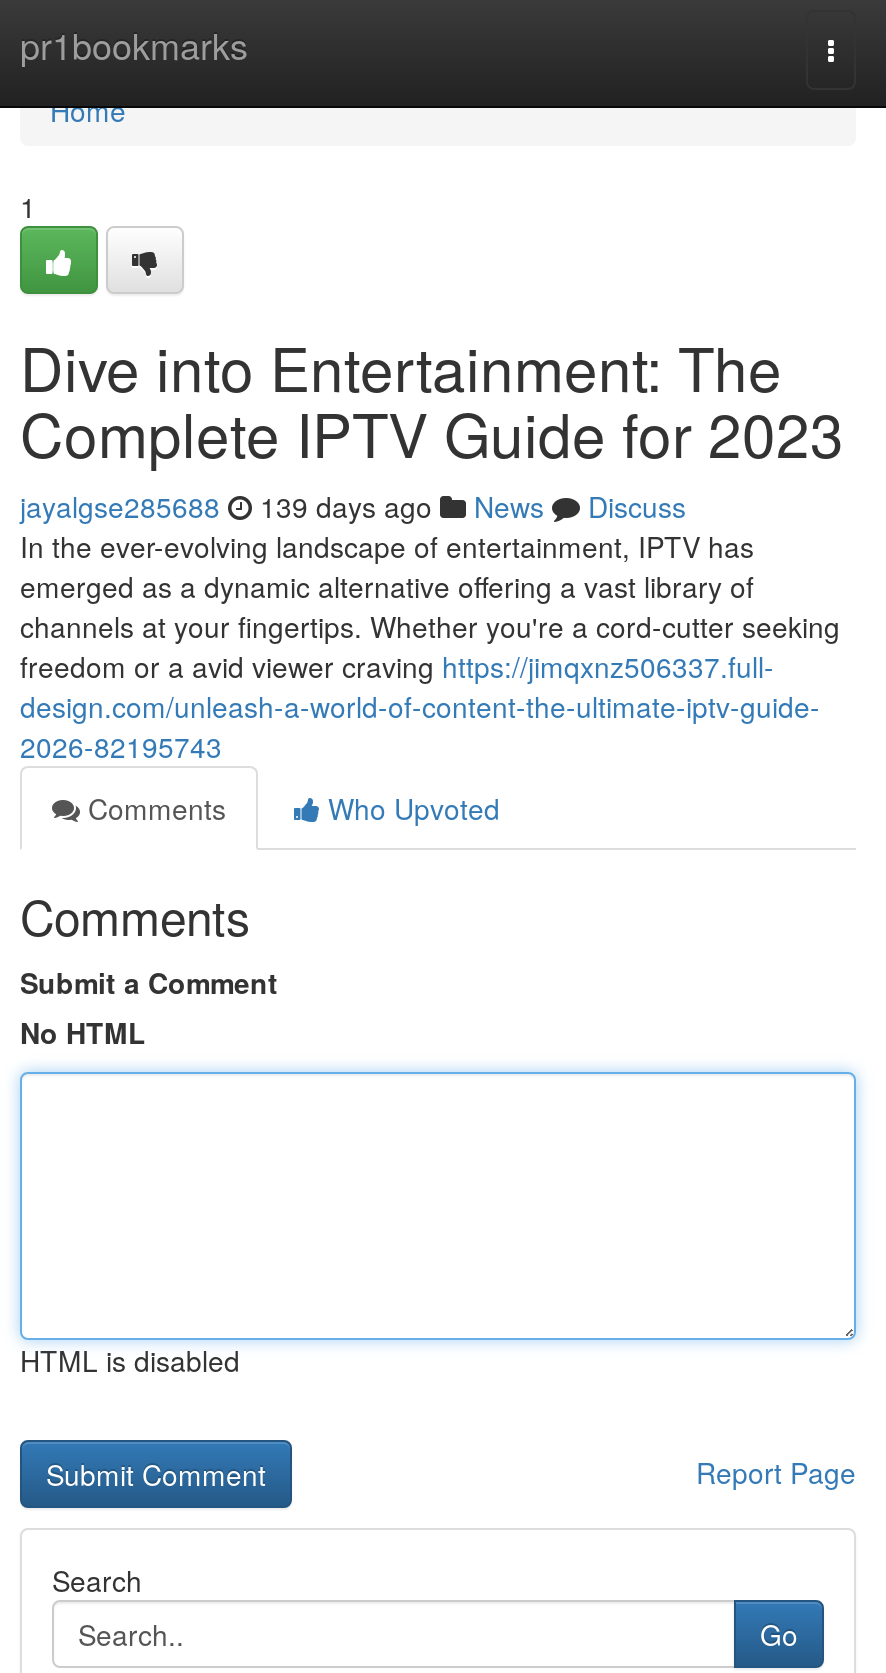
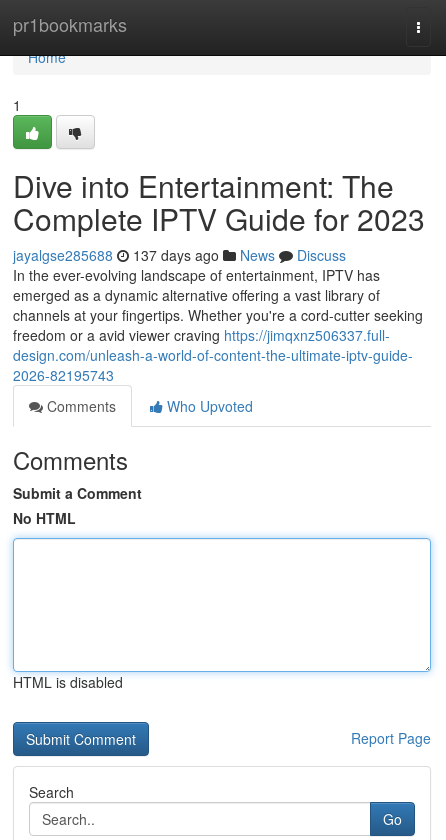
[20,486,686,526] jayalgse285688 139 days ago News Discuss -> [13,245,346,265] jayalgse285688 137 days ago News Discuss

